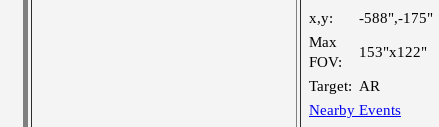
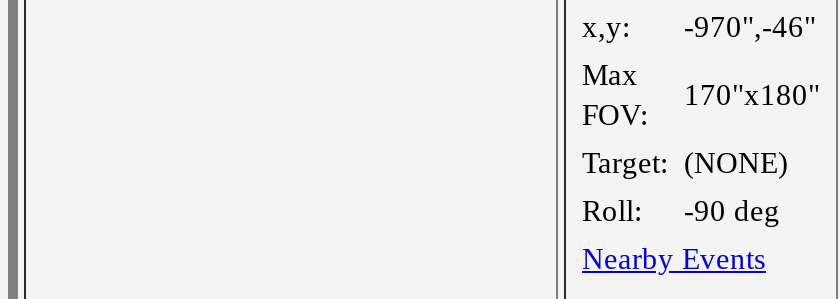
[309,10,433,26] x,y: -588",-175" -> [582,11,816,43] x,y: -970",-46"
[309,44,427,94] 153"x122" | Target: AR -> [582,79,820,227] 170"x180" | Target: (NONE) | Roll: | -90 deg

